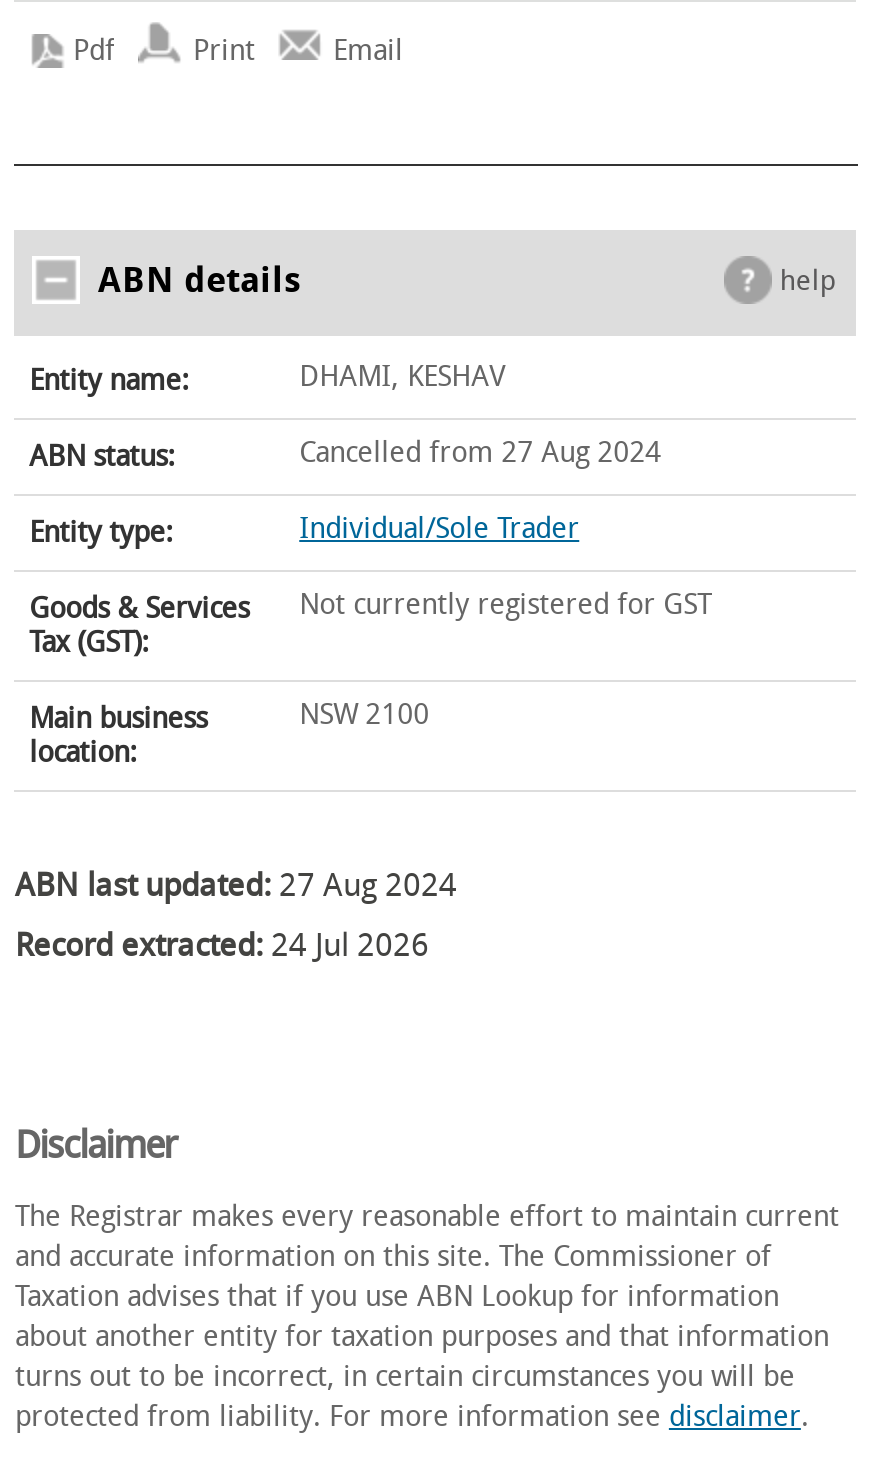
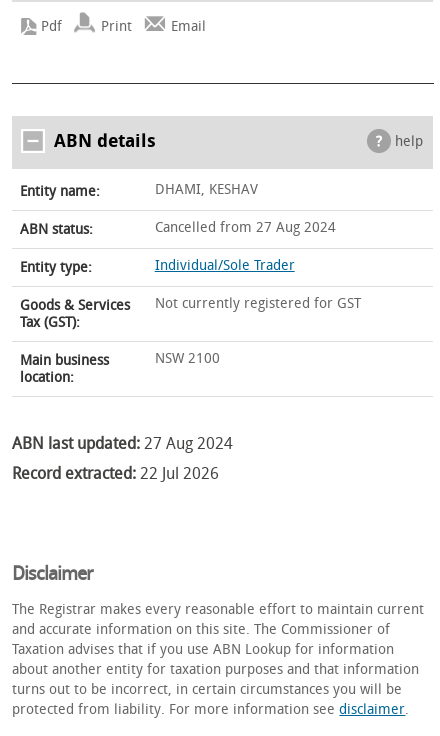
[15,926,429,964] Record extracted: 24 Jul 2026 -> [12,464,219,483] Record extracted: 22 Jul 2026

